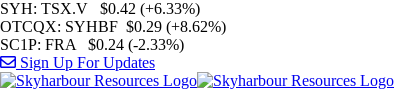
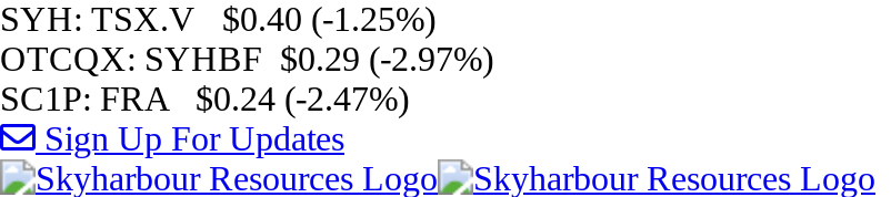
[0,0,200,17] SYH: TSX.V $0.42 (+6.33%) -> [0,0,436,38] SYH: TSX.V $0.40 (-1.25%)
[0,18,226,35] OTCQX: SYHBF $0.29 (+8.62%) -> [0,40,493,77] OTCQX: SYHBF $0.29 (-2.97%)
[0,36,184,53] SC1P: FRA $0.24 (-2.33%) -> [0,80,409,117] SC1P: FRA $0.24 (-2.47%)

